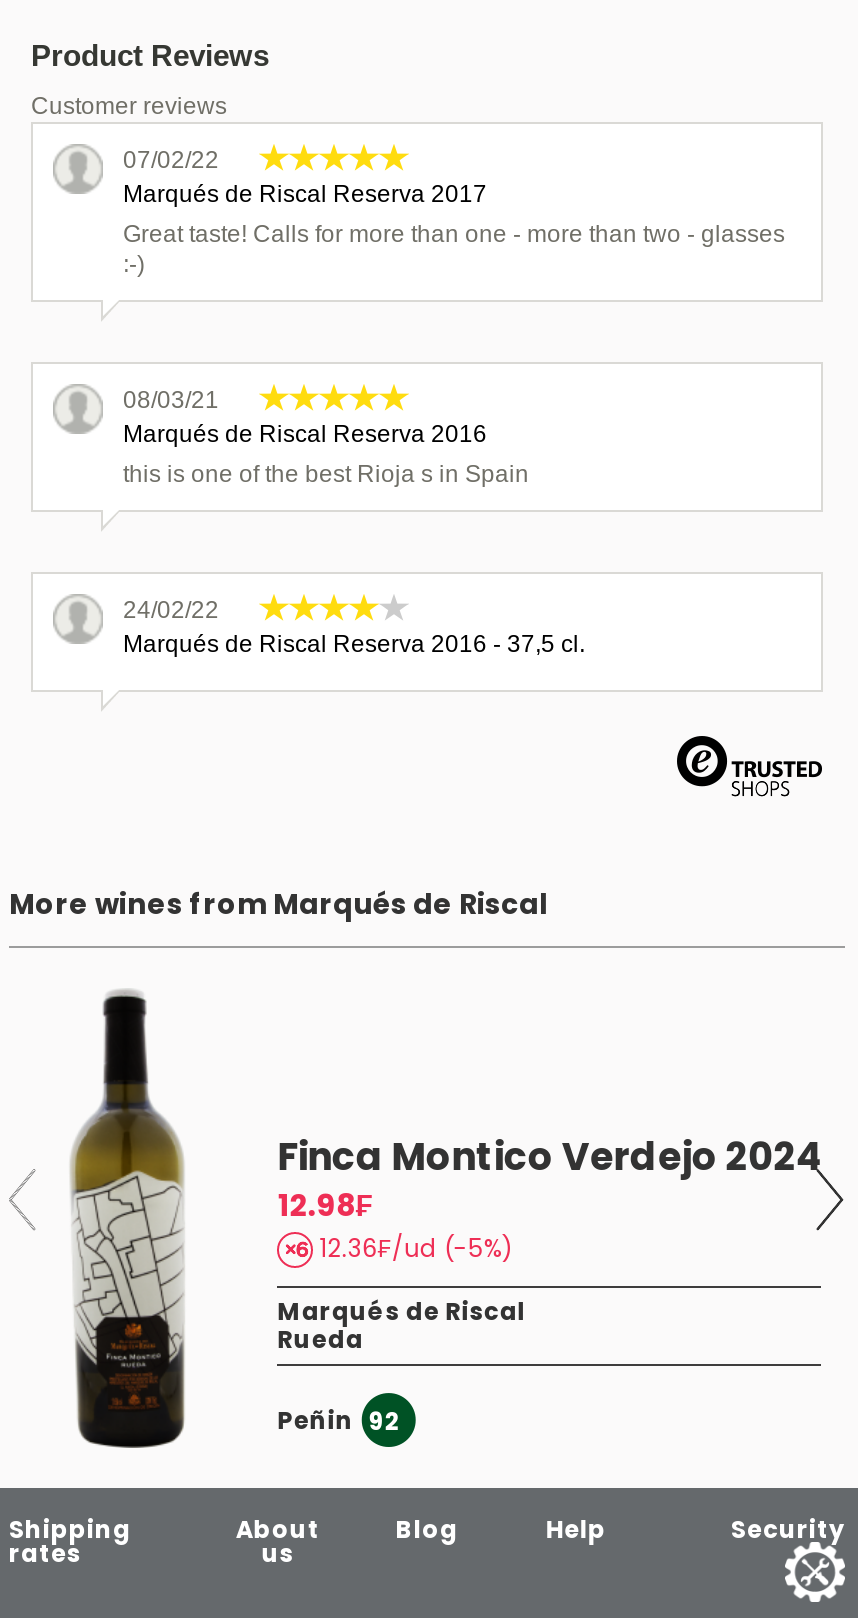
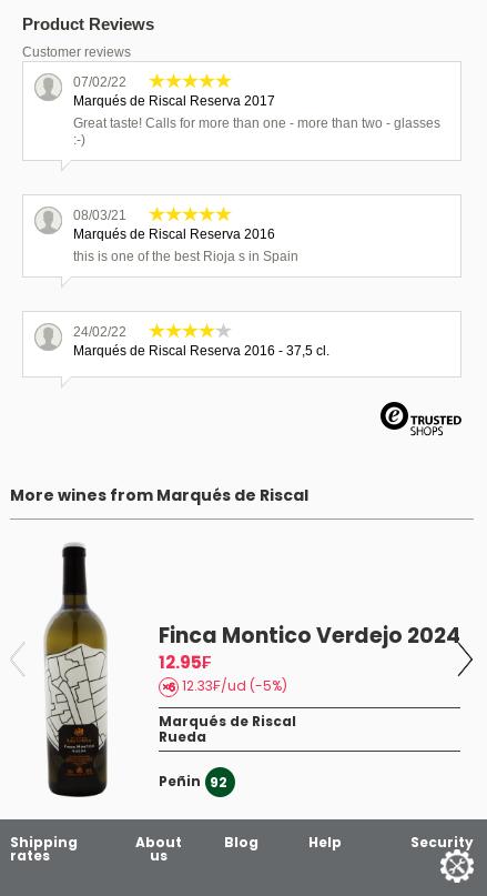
[278,1184,512,1265] 12.98₣ | 12.36₣/ud (-5%) -> [159,651,288,695] 12.95₣ | 12.33₣/ud (-5%)

